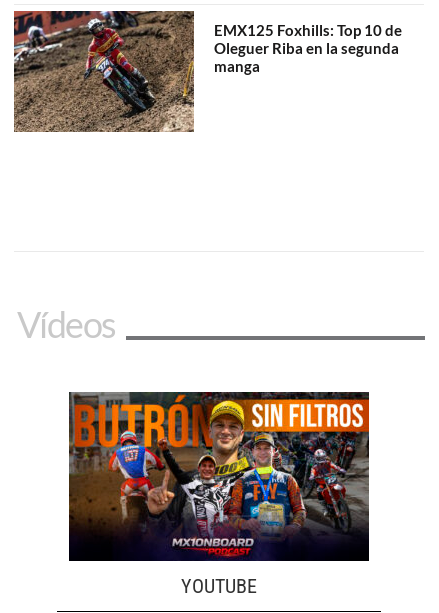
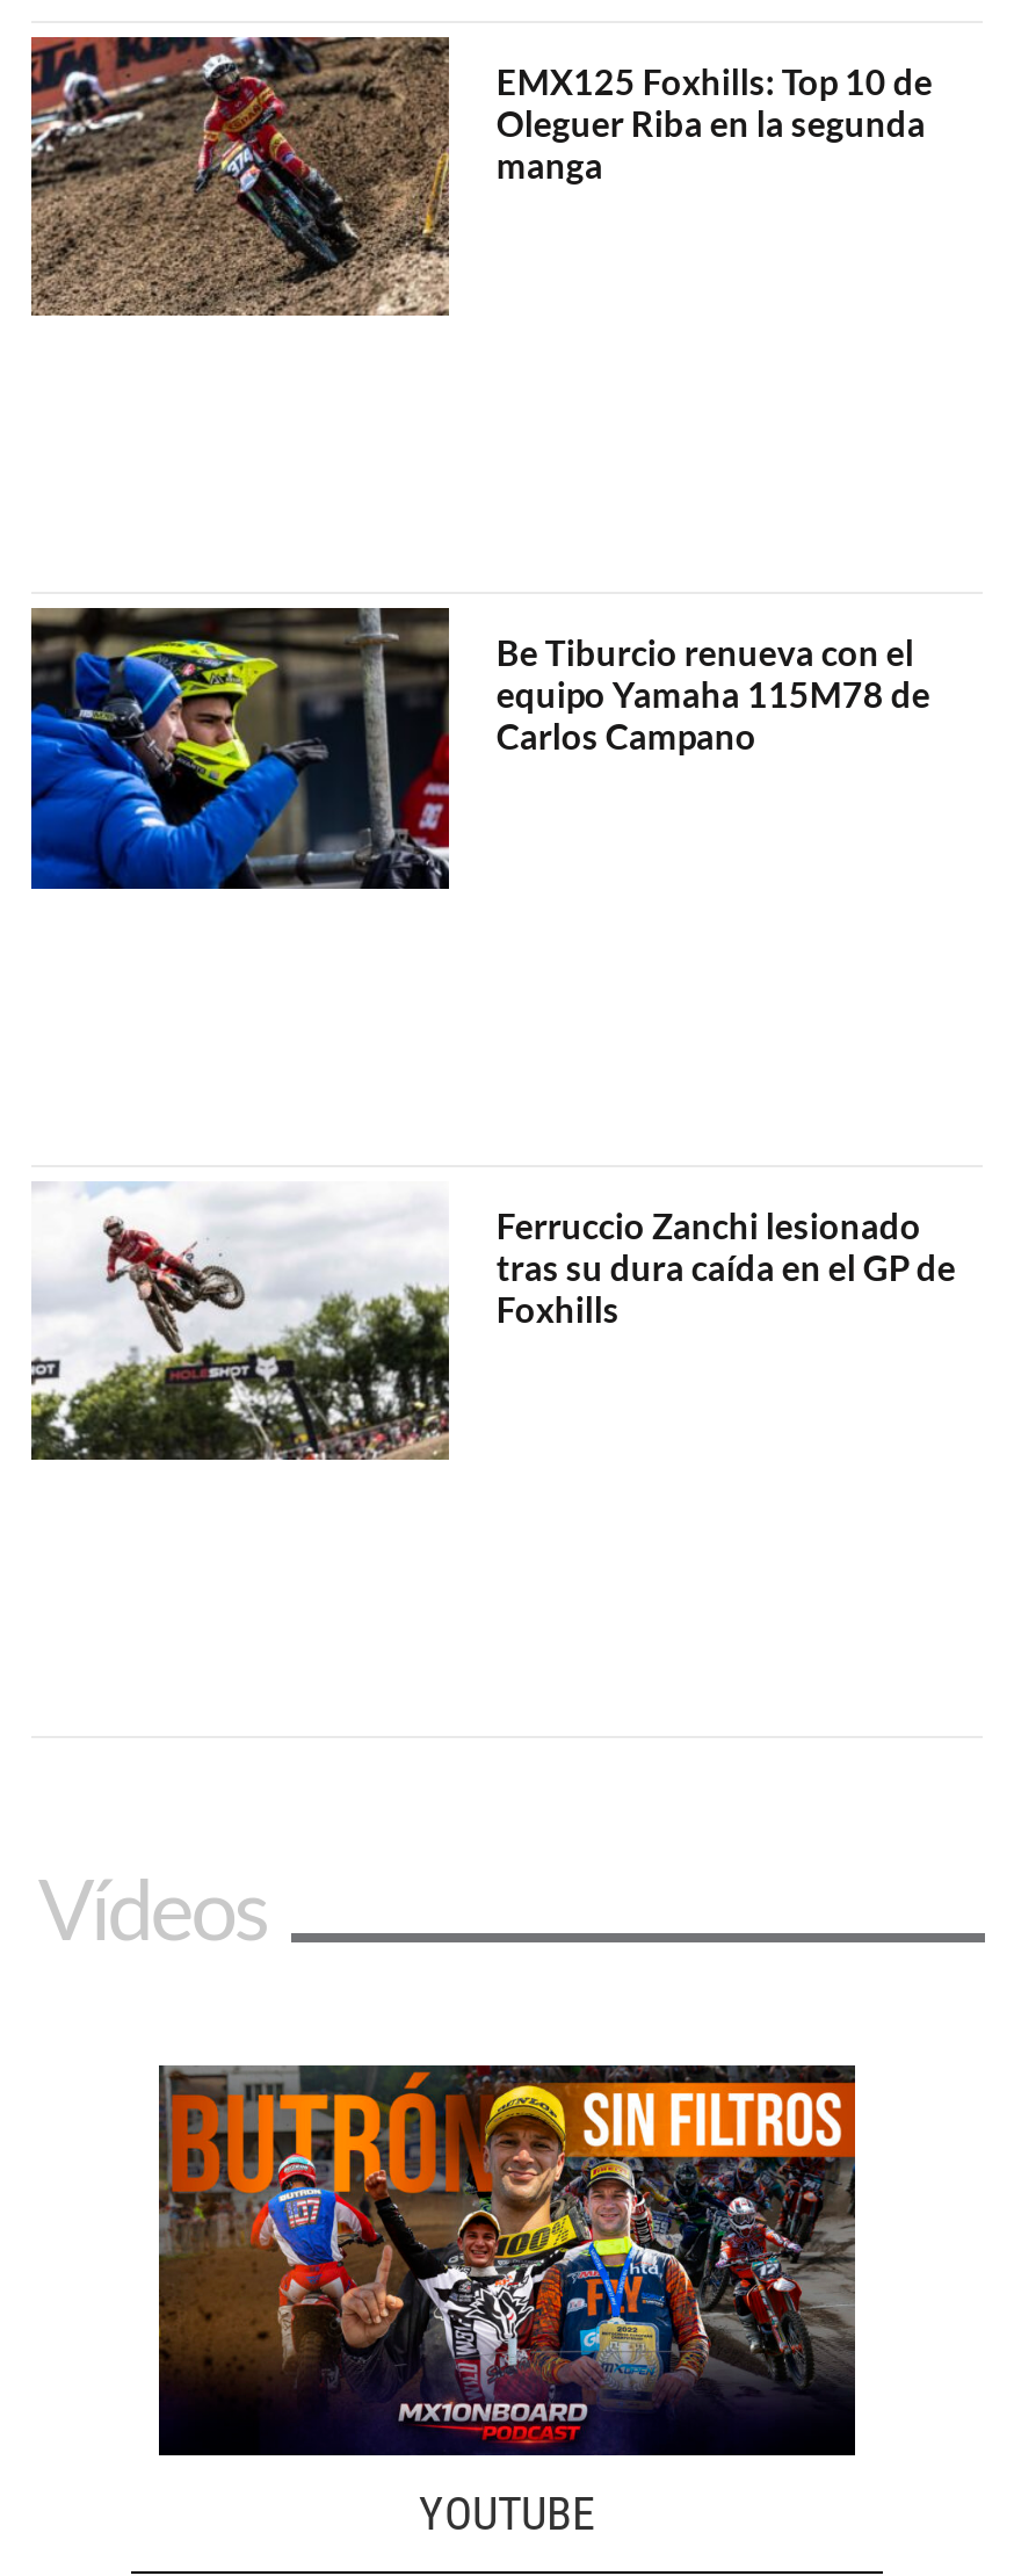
none -> [29,606,930,891] [image] | Be Tiburcio renueva con el | equipo Yamaha 115M78 de | Carlos Campano
none -> [31,1179,956,1460] [image] | Ferruccio Zanchi lesionado | tras su dura caída en el GP de | Foxhills

